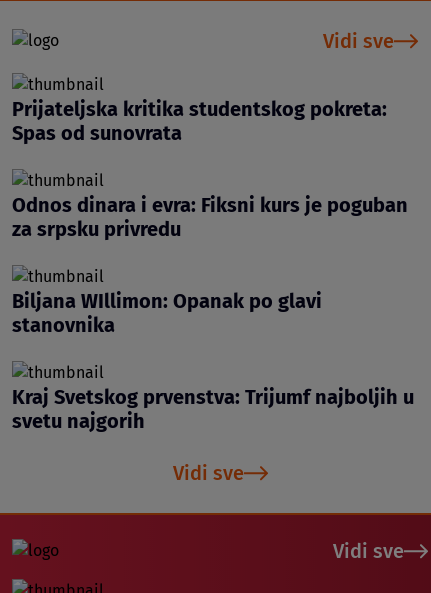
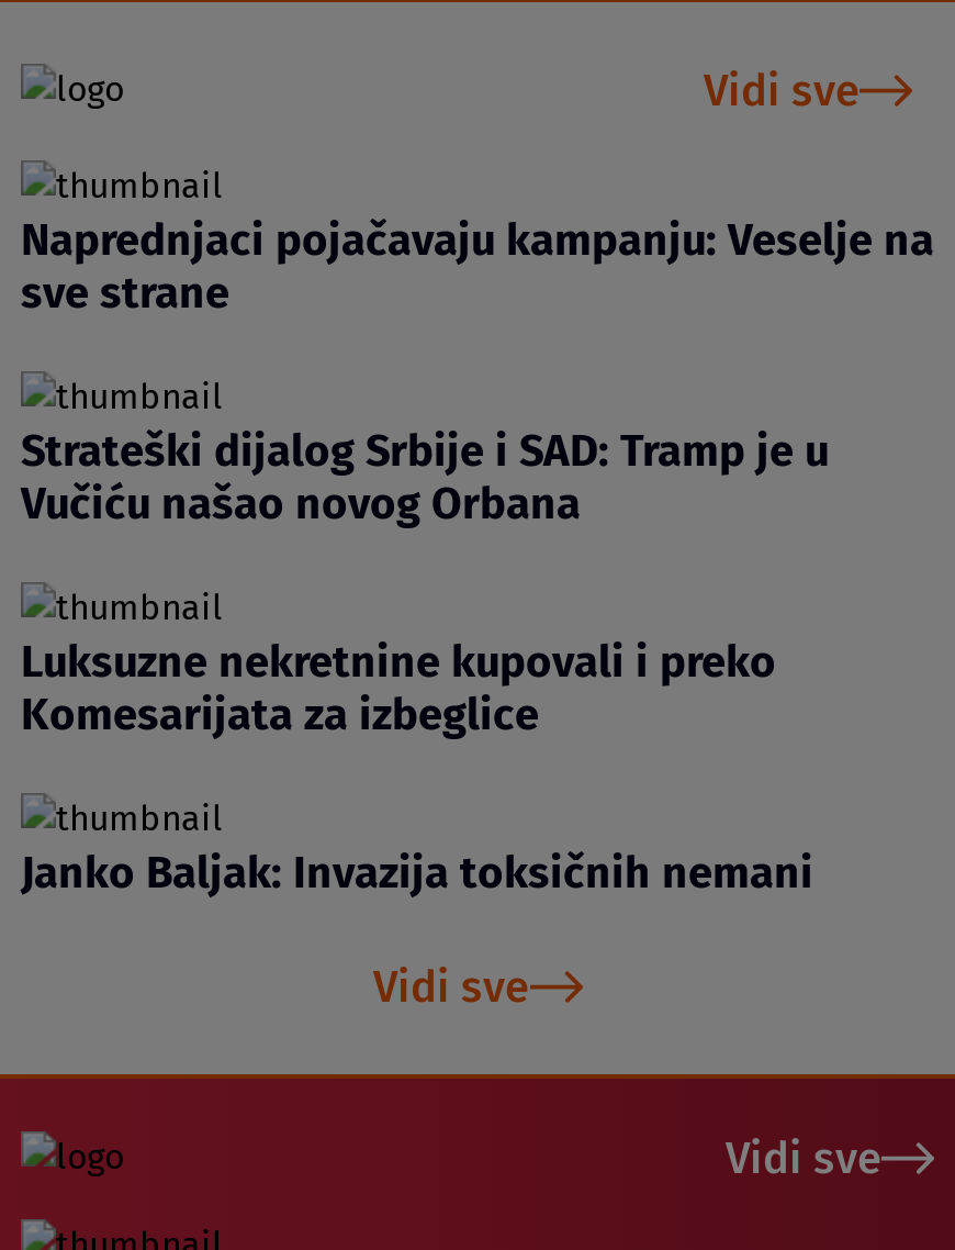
[12,96,387,144] Prijateljska kritika studentskog pokreta: | Spas od sunovrata -> [21,212,934,317] Naprednjaci pojačavaju kampanju: Veselje na | sve strane
[12,192,408,240] Odnos dinara i evra: Fiksni kurs je poguban | za srpsku privredu -> [21,423,829,528] Strateški dijalog Srbije i SAD: Tramp je u | Vučiću našao novog Orbana
[12,288,322,336] Biljana WIllimon: Opanak po glavi | stanovnika -> [21,634,776,739] Luksuzne nekretnine kupovali i preko | Komesarijata za izbeglice
[12,384,414,432] Kraj Svetskog prvenstva: Trijumf najboljih u | svetu najgorih -> [21,845,813,897] Janko Baljak: Invazija toksičnih nemani

